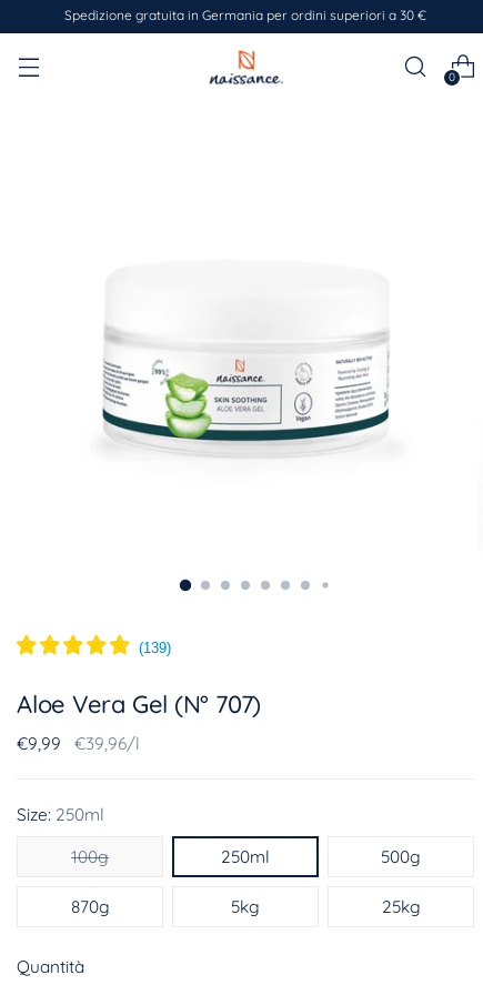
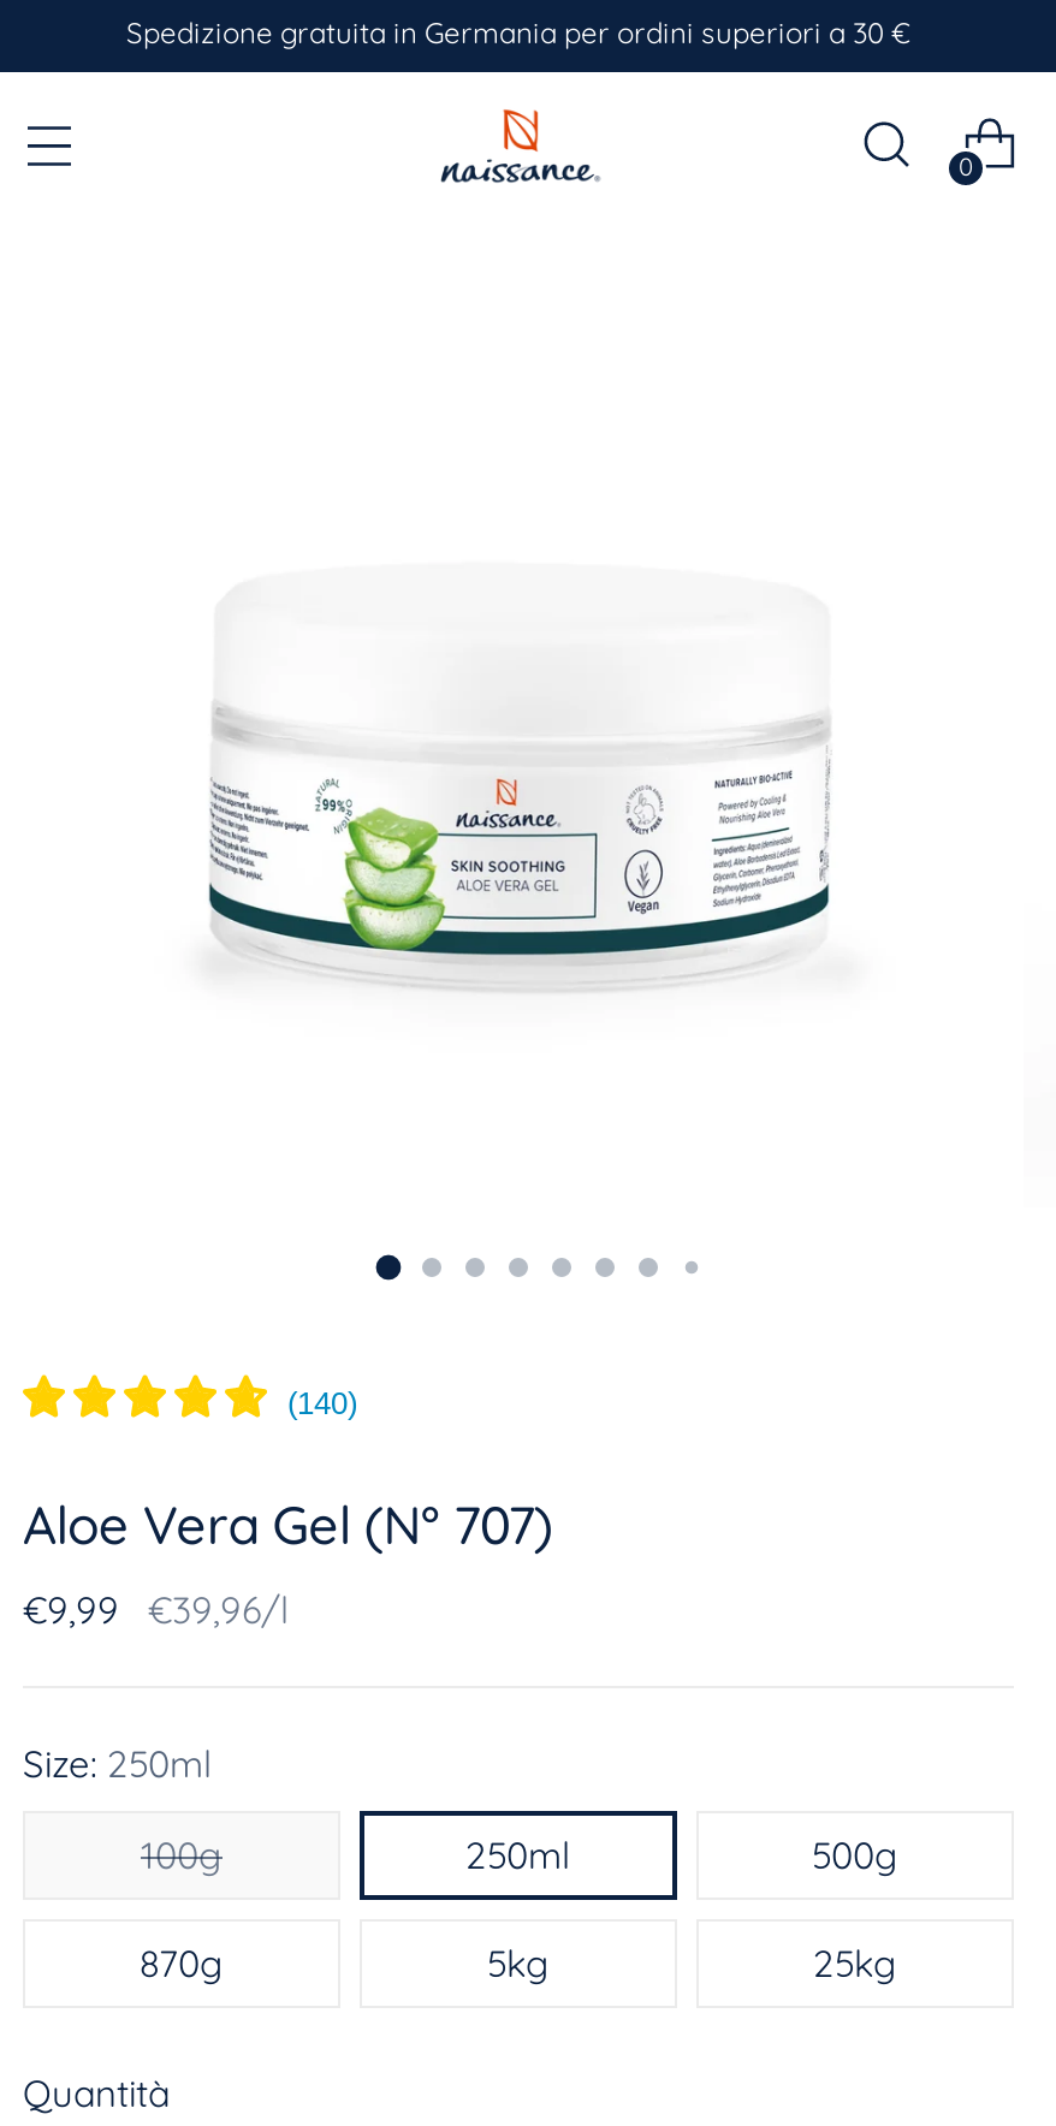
[139,639,171,656] (139) -> [287,1384,357,1420] (140)

